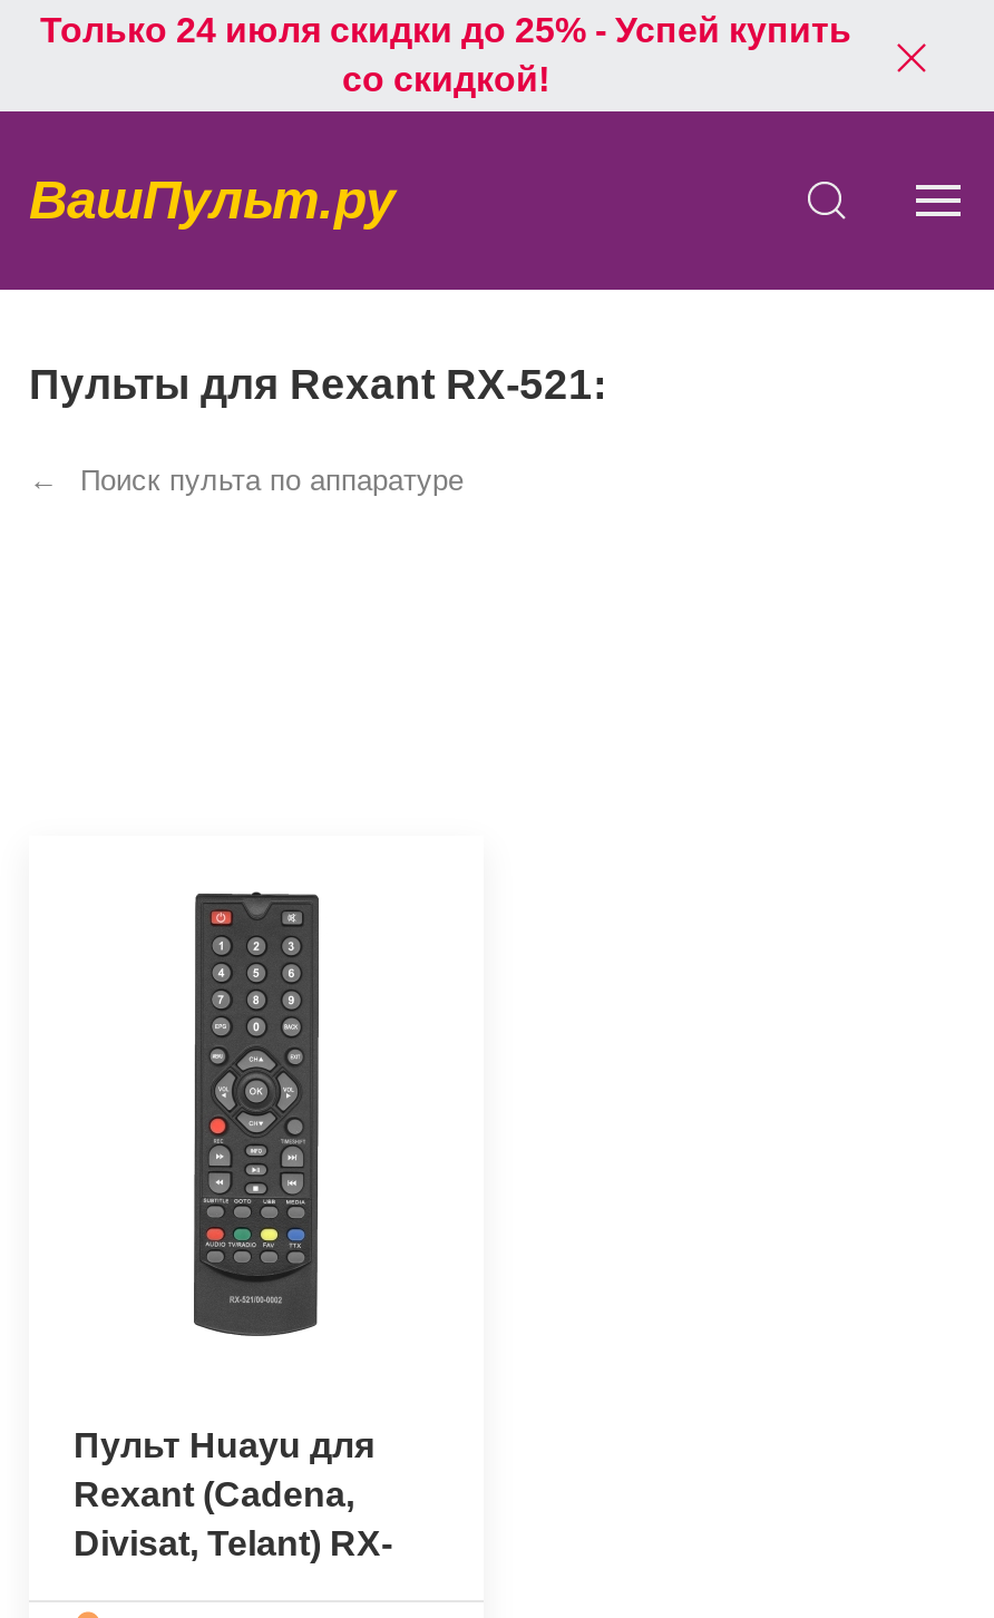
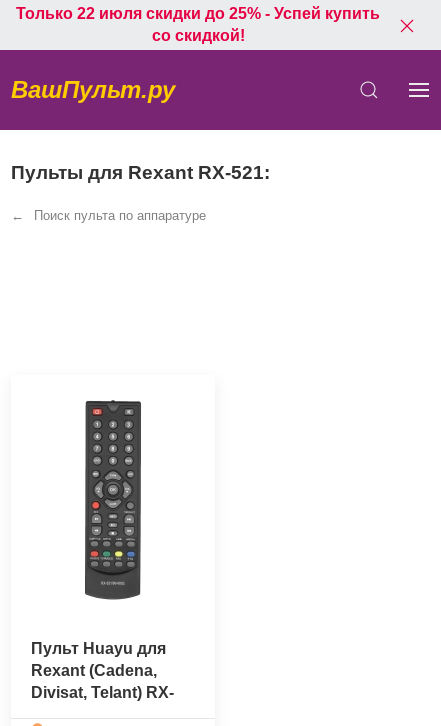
[40,11,851,49] Только 24 июля скидки до 25% - Успей купить -> [16,5,380,22] Только 22 июля скидки до 25% - Успей купить

